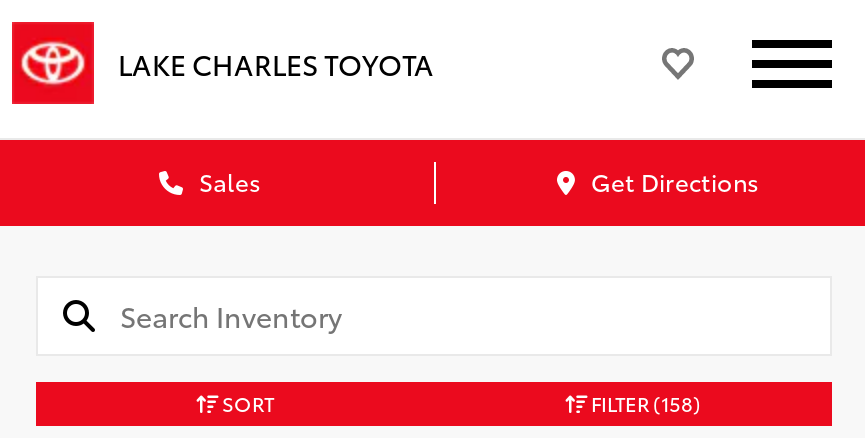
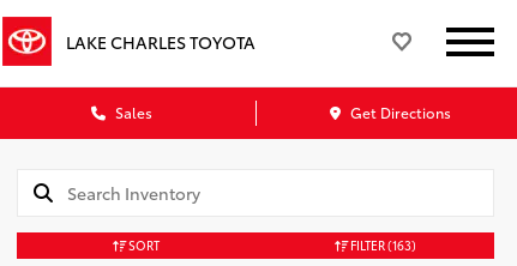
[587,388,701,418] FILTER (158) -> [347,236,416,254] FILTER (163)

